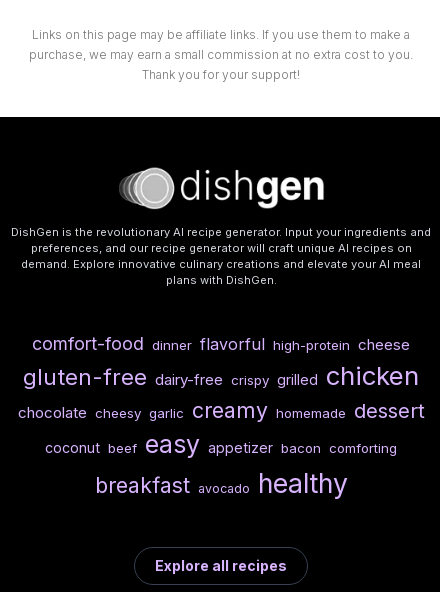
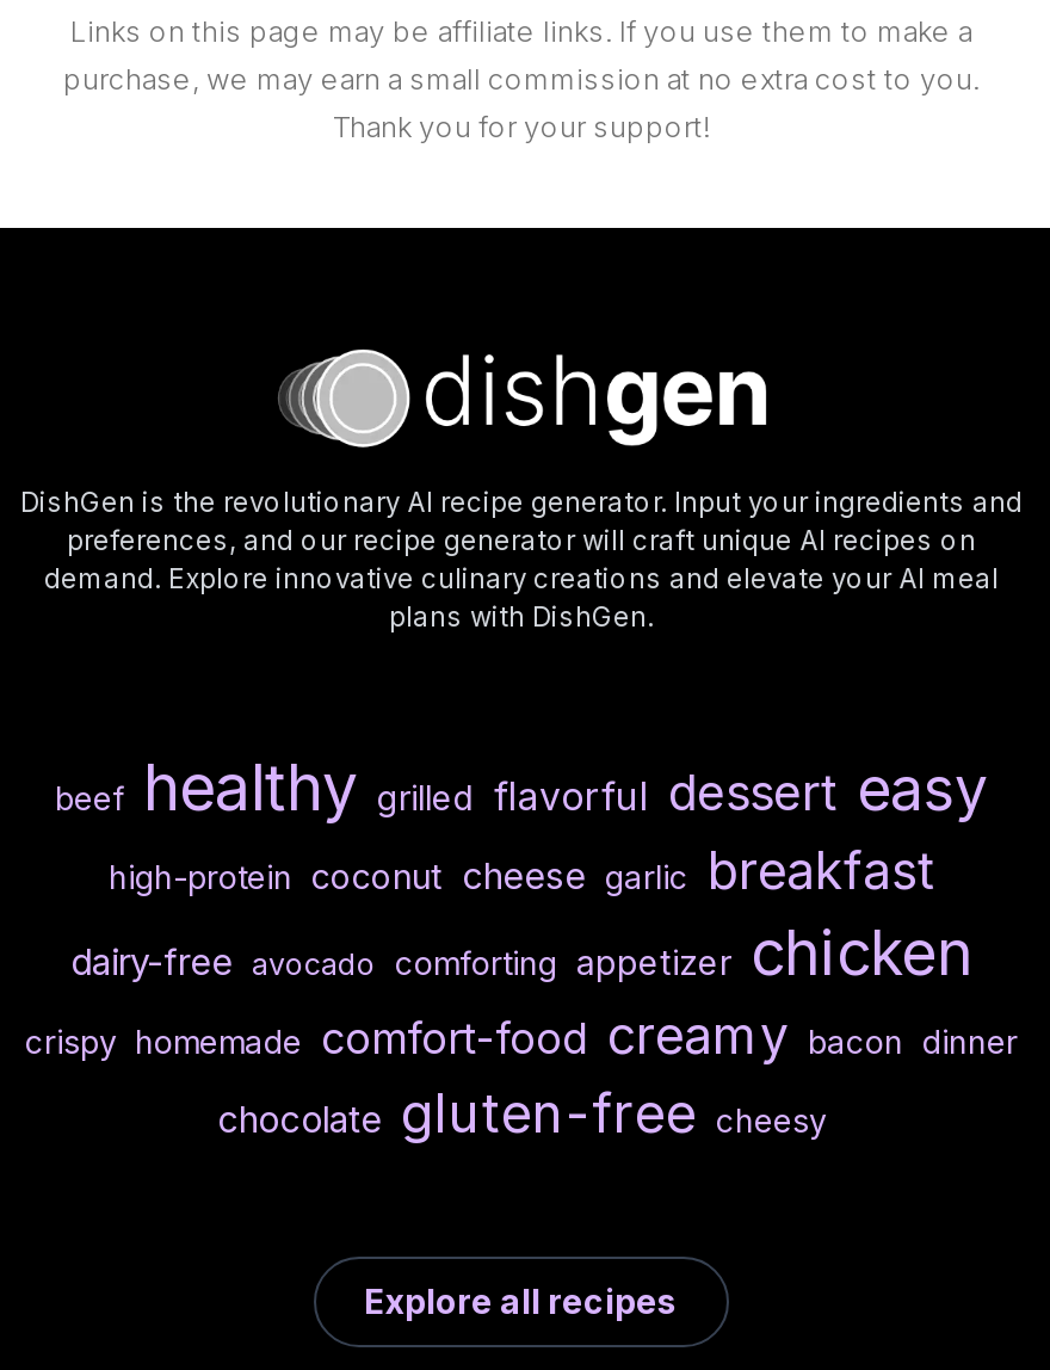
[17,333,424,499] comfort-food dinner flavorful high-protein cheese | gluten-free dairy-free crispy grilled chicken | chocolate cheesy garlic creamy homemade dessert | coconut beef easy appetizer bacon comforting | breakfast avocado healthy -> [25,748,1018,1144] beef healthy grilled flavorful dessert easy | high-protein coconut cheese garlic breakfast | dairy-free avocado comforting appetizer chicken | crispy homemade comfort-food creamy bacon dinner | chocolate gluten-free cheesy

